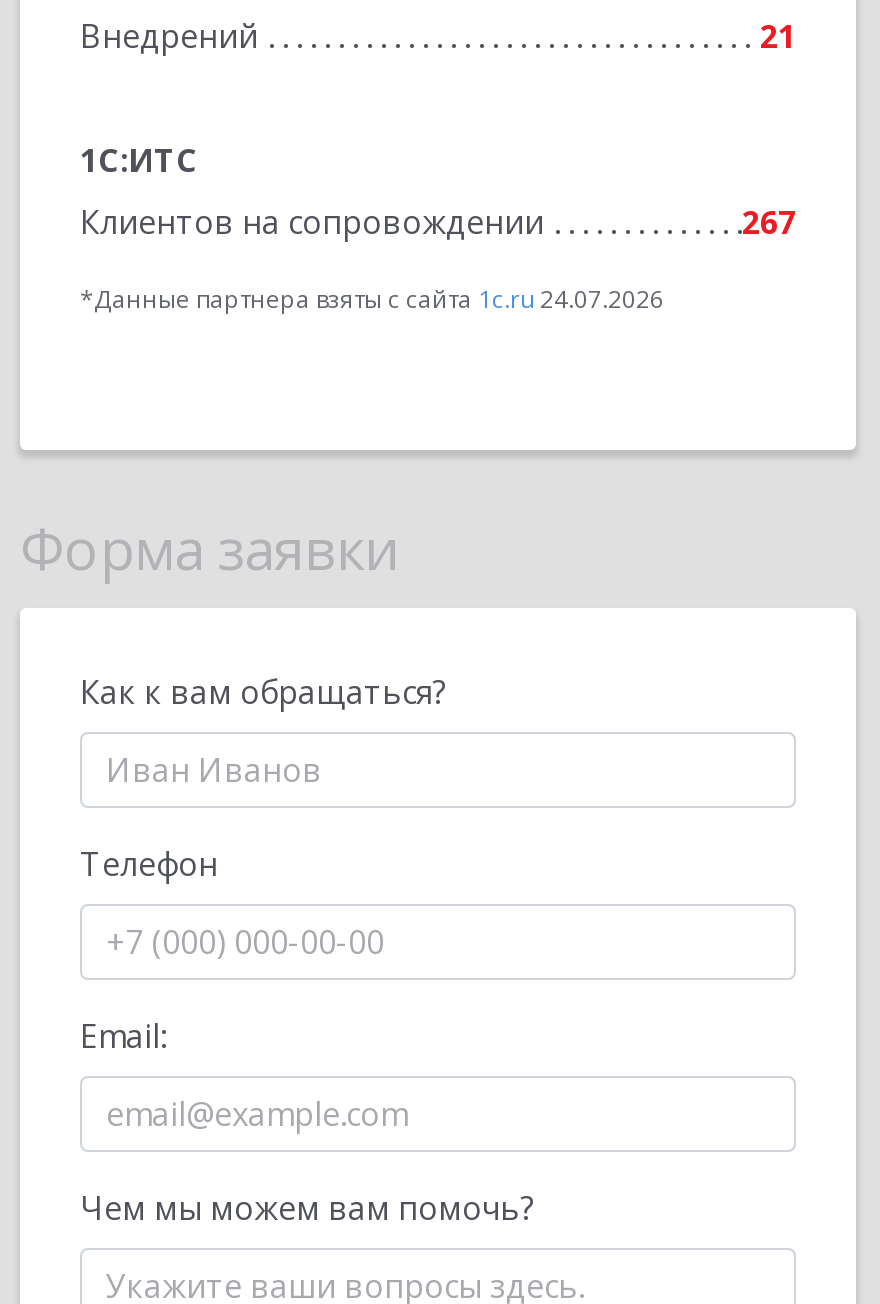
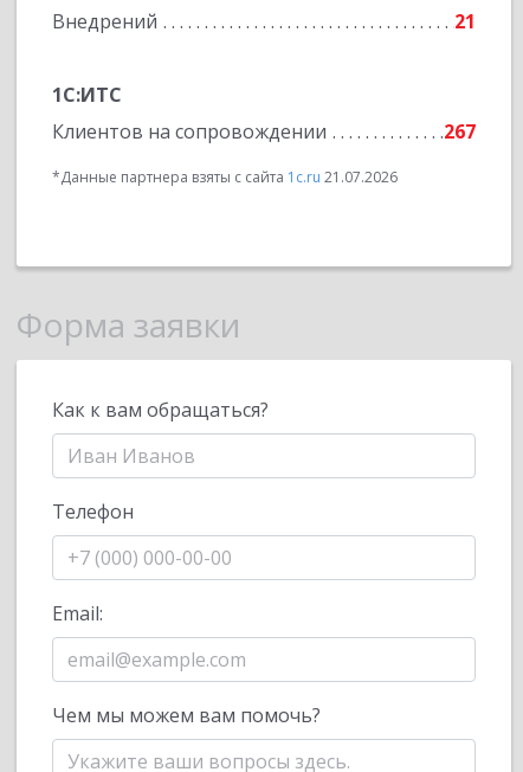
[80,282,664,316] *Данные партнера взяты с сайта 1c.ru 24.07.2026 -> [52,167,398,187] *Данные партнера взяты с сайта 1c.ru 21.07.2026

